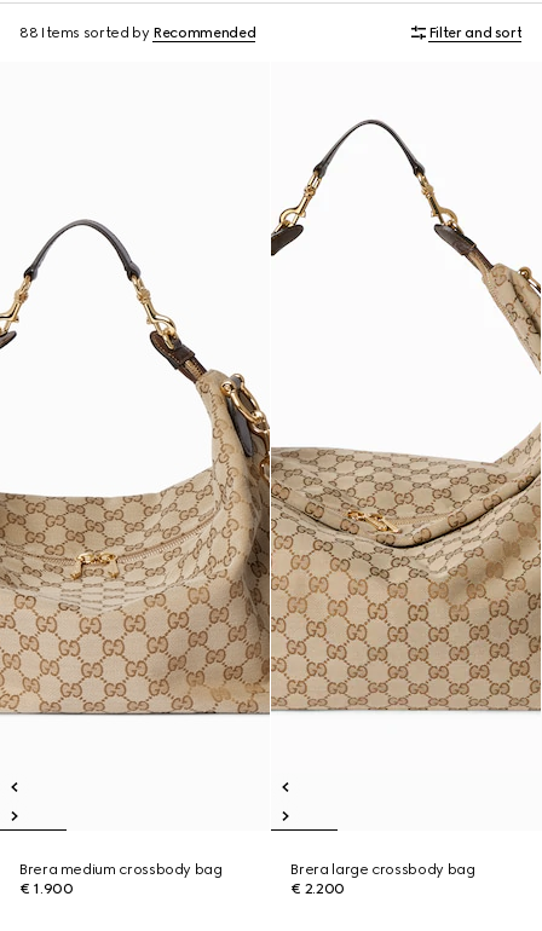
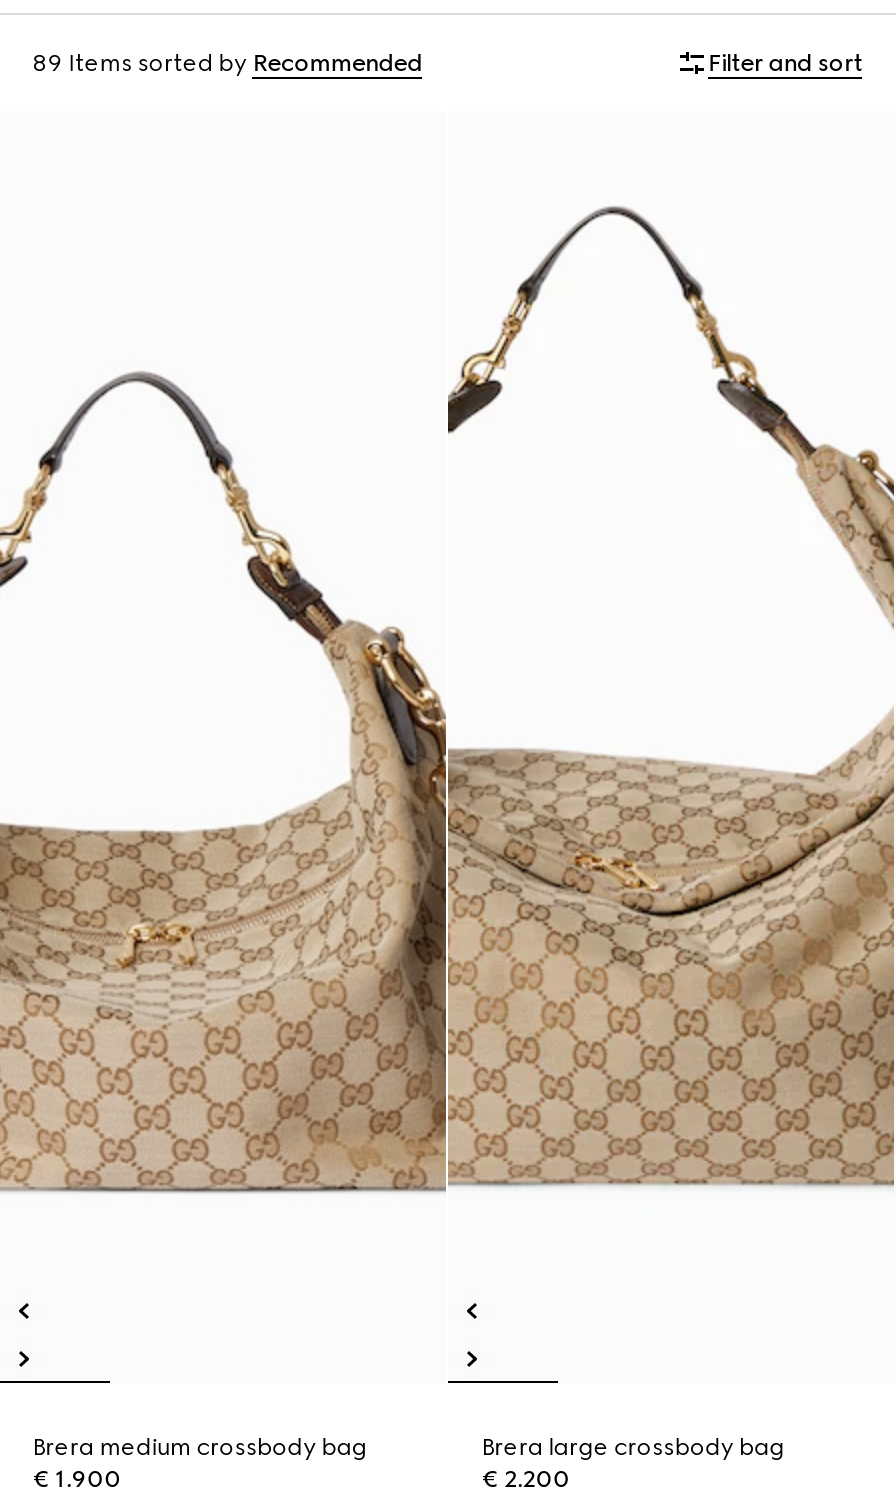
[19,24,256,41] 88 Items sorted by Recommended -> [32,49,422,77] 89 Items sorted by Recommended

